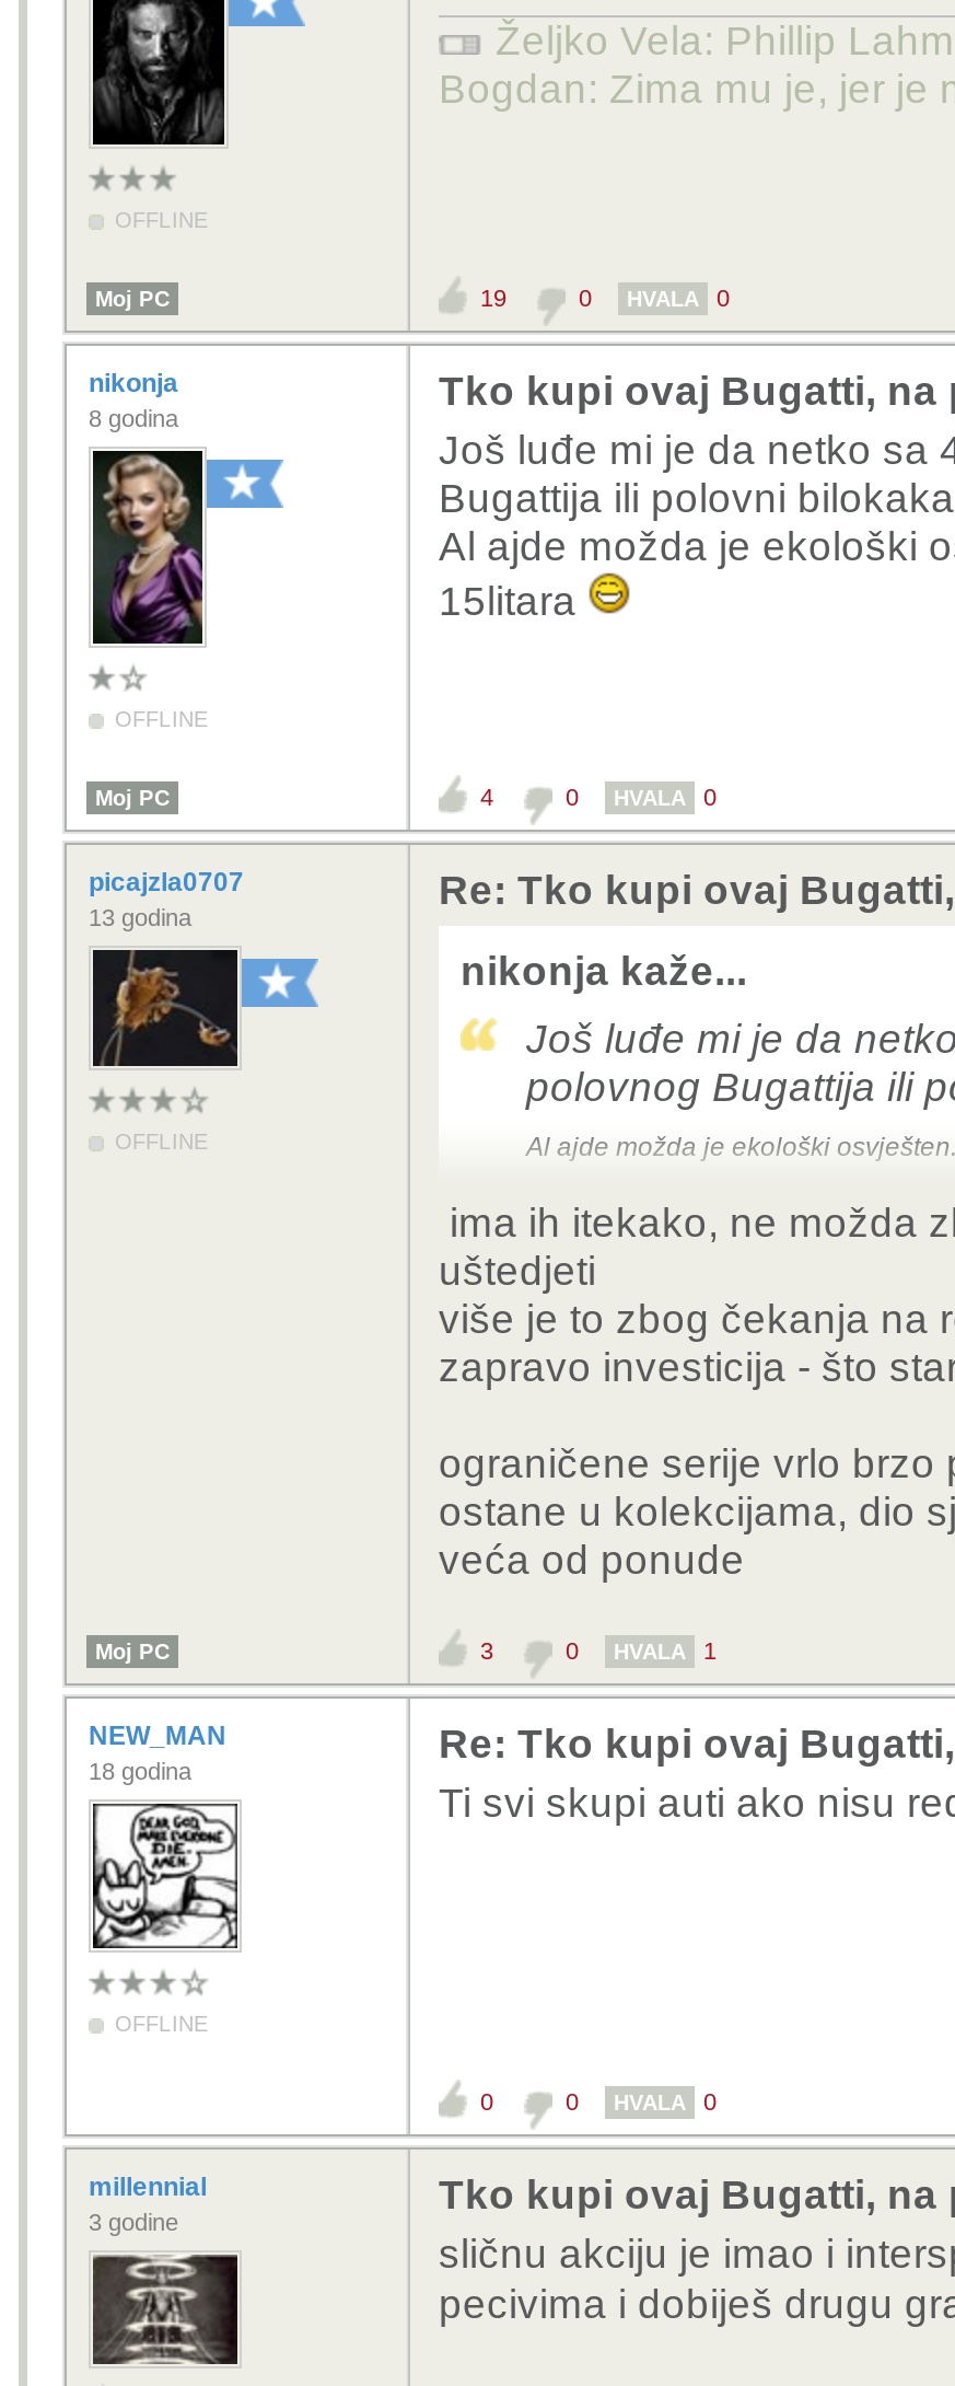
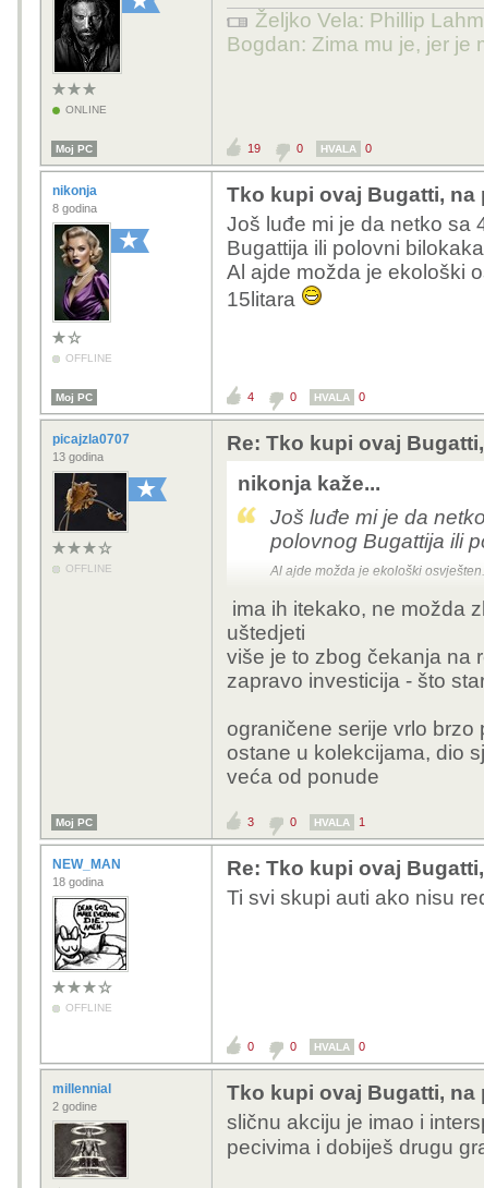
[115,208,209,232] OFFLINE -> [65,104,107,116] ONLINE
[89,2209,178,2235] 3 godine -> [52,1100,97,1113] 2 godine

